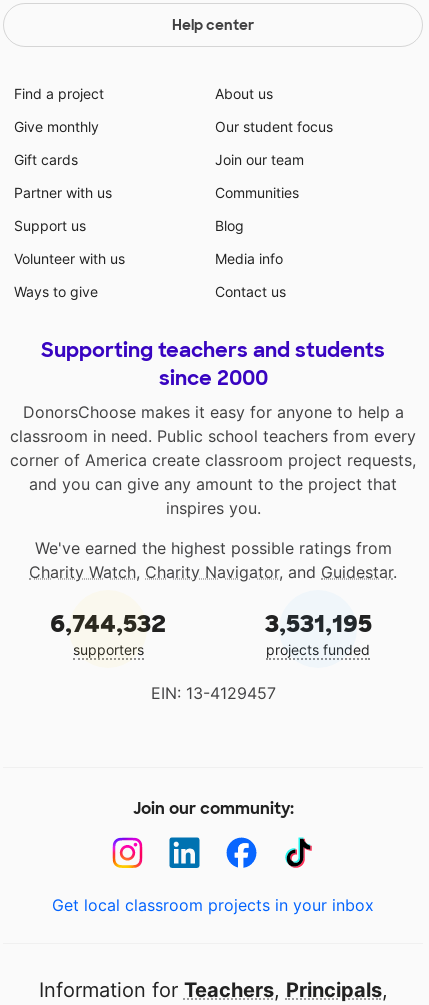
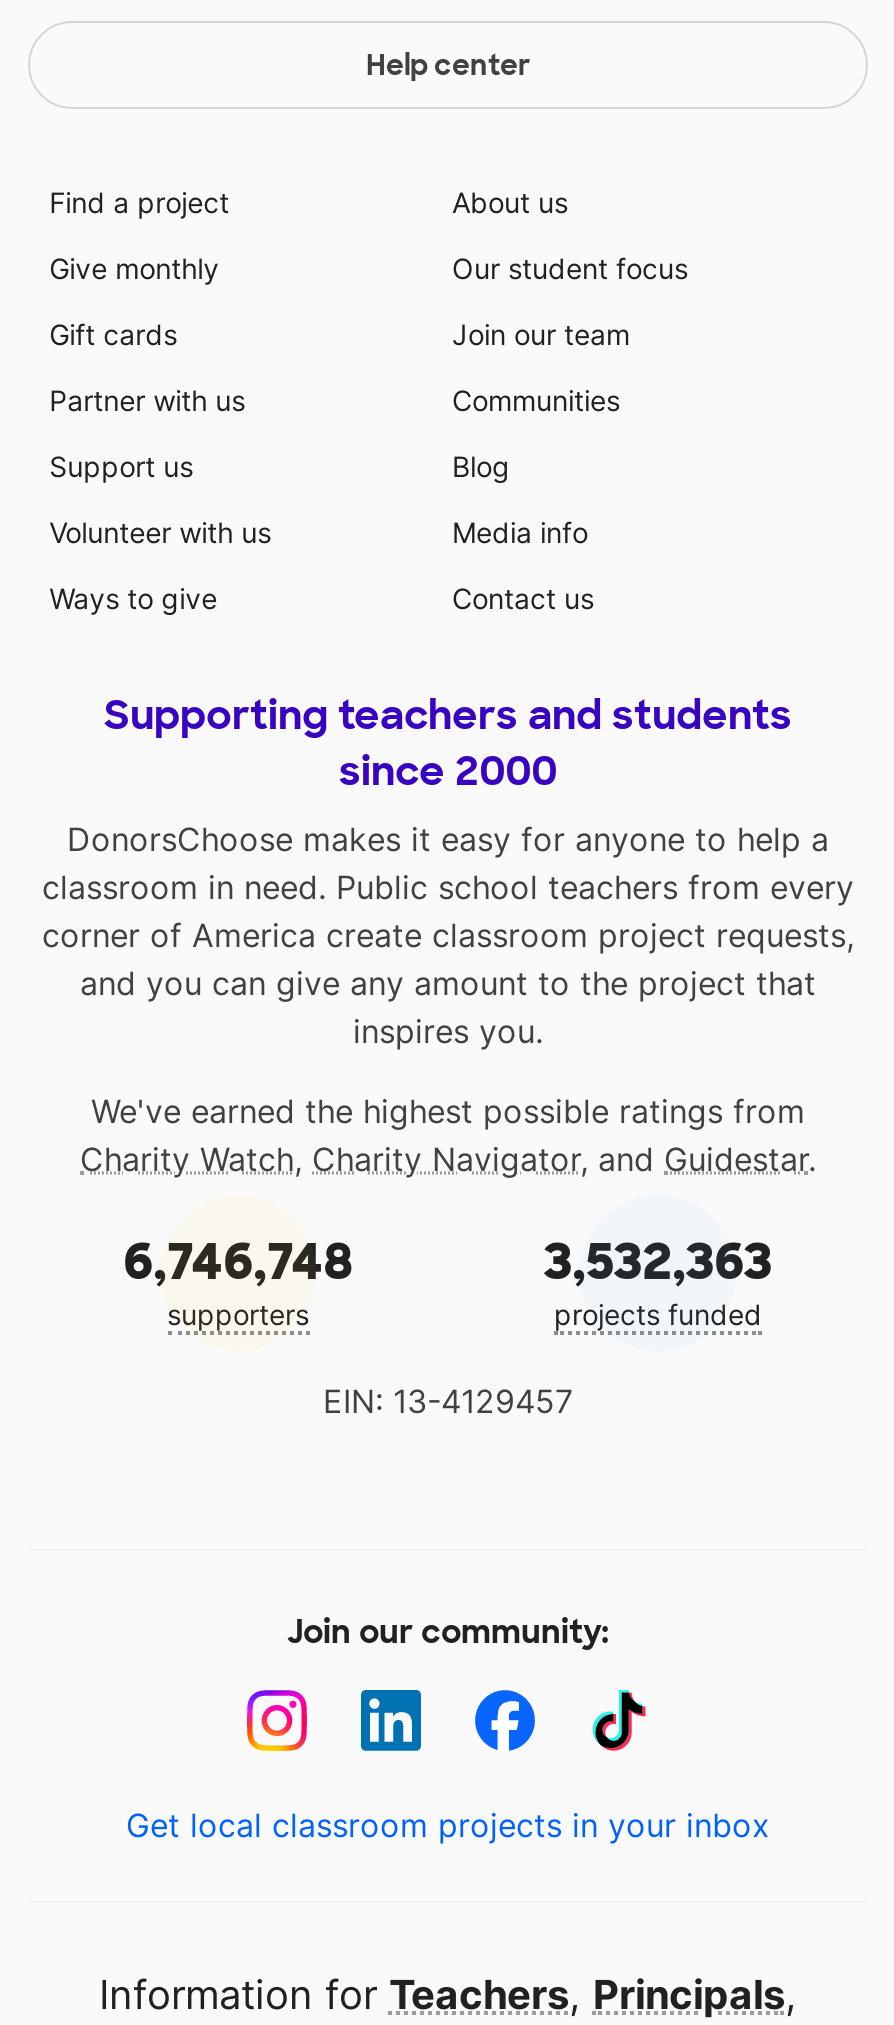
[50,608,166,639] 6,744,532 -> [123,1231,353,1293] 6,746,748
[264,608,371,639] 3,531,195 -> [544,1231,772,1293] 3,532,363

